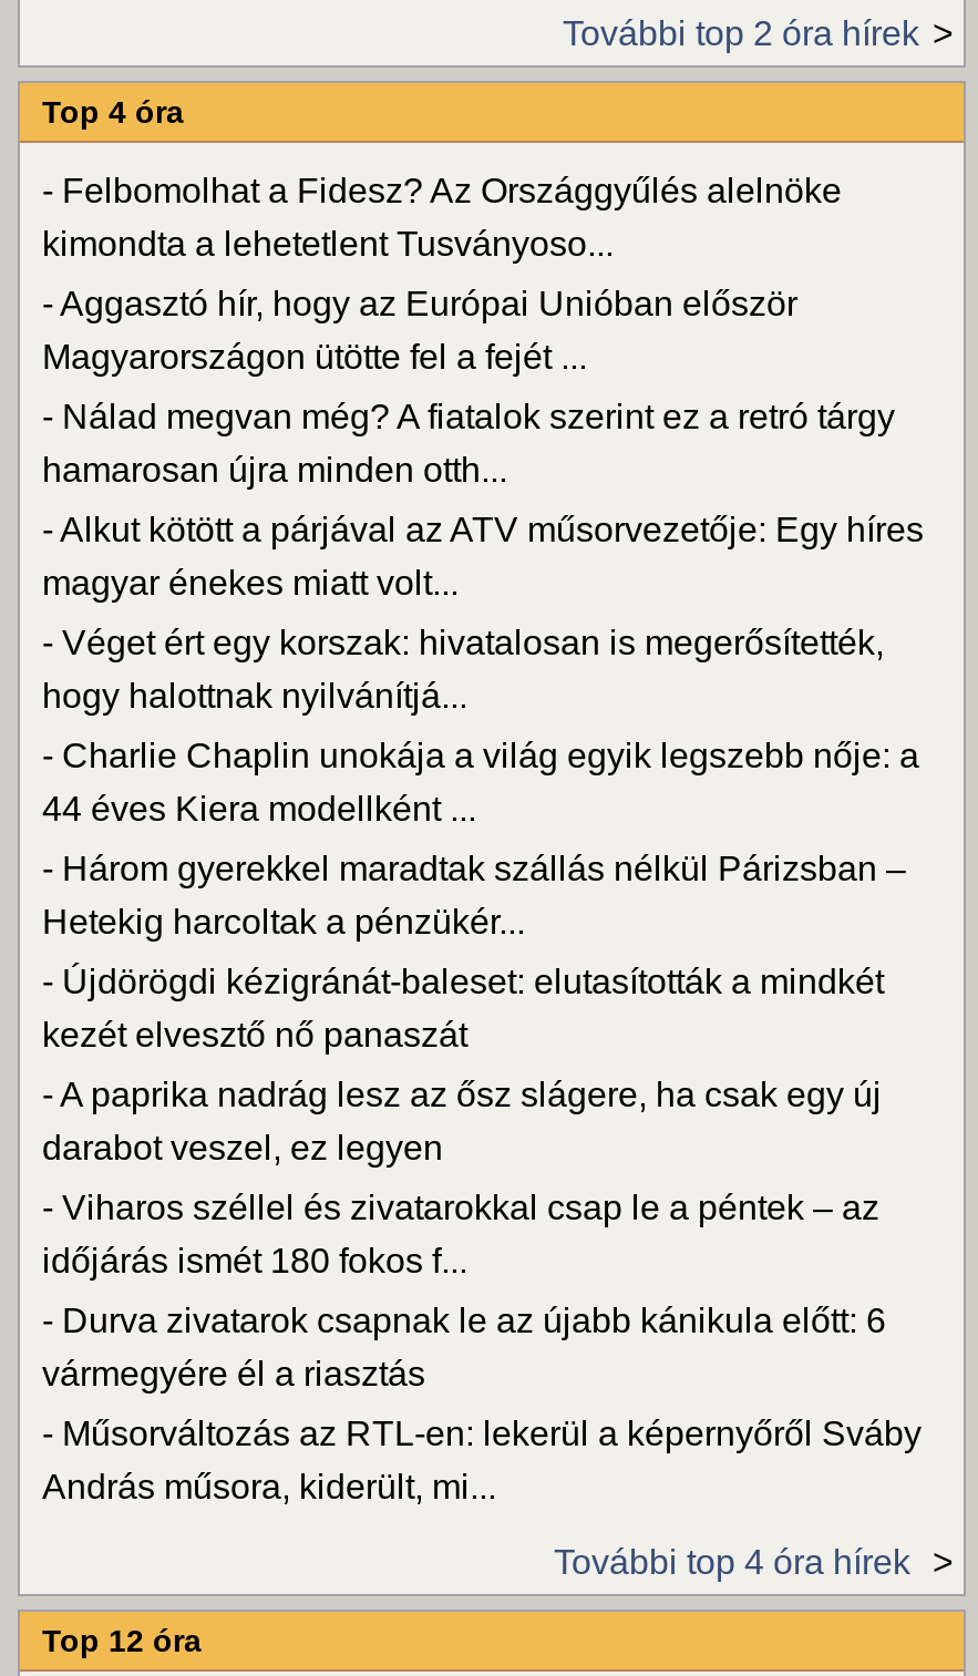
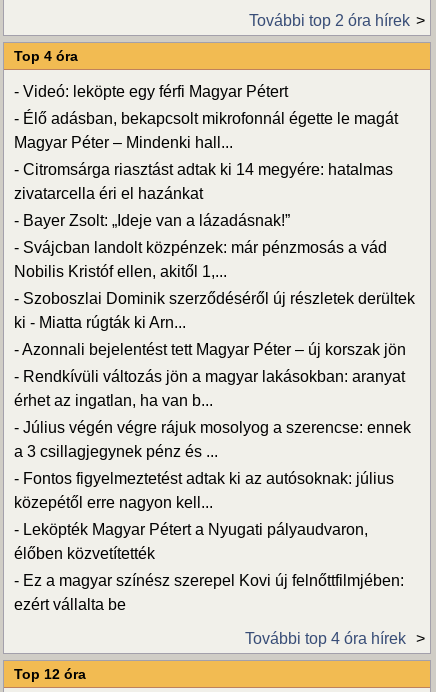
[42,172,842,263] - Felbomolhat a Fidesz? Az Országgyűlés alelnöke | kimondta a lehetetlent Tusványoso... -> [14,83,288,100] - Videó: leköpte egy férfi Magyar Pétert
[42,285,797,376] - Aggasztó hír, hogy az Európai Unióban először | Magyarországon ütötte fel a fejét ... -> [14,110,398,151] - Élő adásban, bekapcsolt mikrofonnál égette le magát | Magyar Péter – Mindenki hall...
[42,398,895,489] - Nálad megvan még? A fiatalok szerint ez a retró tárgy | hamarosan újra minden otth... -> [14,161,393,202] - Citromsárga riasztást adtak ki 14 megyére: hatalmas | zivatarcella éri el hazánkat
[42,511,924,601] - Alkut kötött a párjával az ATV műsorvezetője: Egy híres | magyar énekes miatt volt... -> [14,212,290,229] - Bayer Zsolt: „Ideje van a lázadásnak!”
[42,624,884,714] - Véget ért egy korszak: hivatalosan is megerősítették, | hogy halottnak nyilvánítjá... -> [14,239,387,280] - Svájcban landolt közpénzek: már pénzmosás a vád | Nobilis Kristóf ellen, akitől 1,...
[42,737,919,827] - Charlie Chaplin unokája a világ egyik legszebb nője: a | 44 éves Kiera modellként ... -> [14,290,415,331] - Szoboszlai Dominik szerződéséről új részletek derültek | ki - Miatta rúgták ki Arn...
[42,850,906,940] - Három gyerekkel maradtak szállás nélkül Párizsban – | Hetekig harcoltak a pénzükér... -> [14,341,406,358] - Azonnali bejelentést tett Magyar Péter – új korszak jön
[42,963,884,1053] - Újdörögdi kézigránát-baleset: elutasították a mindkét | kezét elvesztő nő panaszát -> [14,368,405,409] - Rendkívüli változás jön a magyar lakásokban: aranyat | érhet az ingatlan, ha van b...
[42,1076,882,1166] - A paprika nadrág lesz az ősz slágere, ha csak egy új | darabot veszel, ez legyen -> [14,419,411,460] - Július végén végre rájuk mosolyog a szerencse: ennek | a 3 csillagjegynek pénz és ...
[42,1189,879,1279] - Viharos széllel és zivatarokkal csap le a péntek – az | időjárás ismét 180 fokos f... -> [14,470,394,511] - Fontos figyelmeztetést adtak ki az autósoknak: július | közepétől erre nagyon kell...
[42,1302,886,1392] - Durva zivatarok csapnak le az újabb kánikula előtt: 6 | vármegyére él a riasztás -> [14,521,368,562] - Leköpték Magyar Pétert a Nyugati pályaudvaron, | élőben közvetítették
[42,1415,922,1505] - Műsorváltozás az RTL-en: lekerül a képernyőről Sváby | András műsora, kiderült, mi... -> [14,572,404,613] - Ez a magyar színész szerepel Kovi új felnőttfilmjében: | ezért vállalta be

